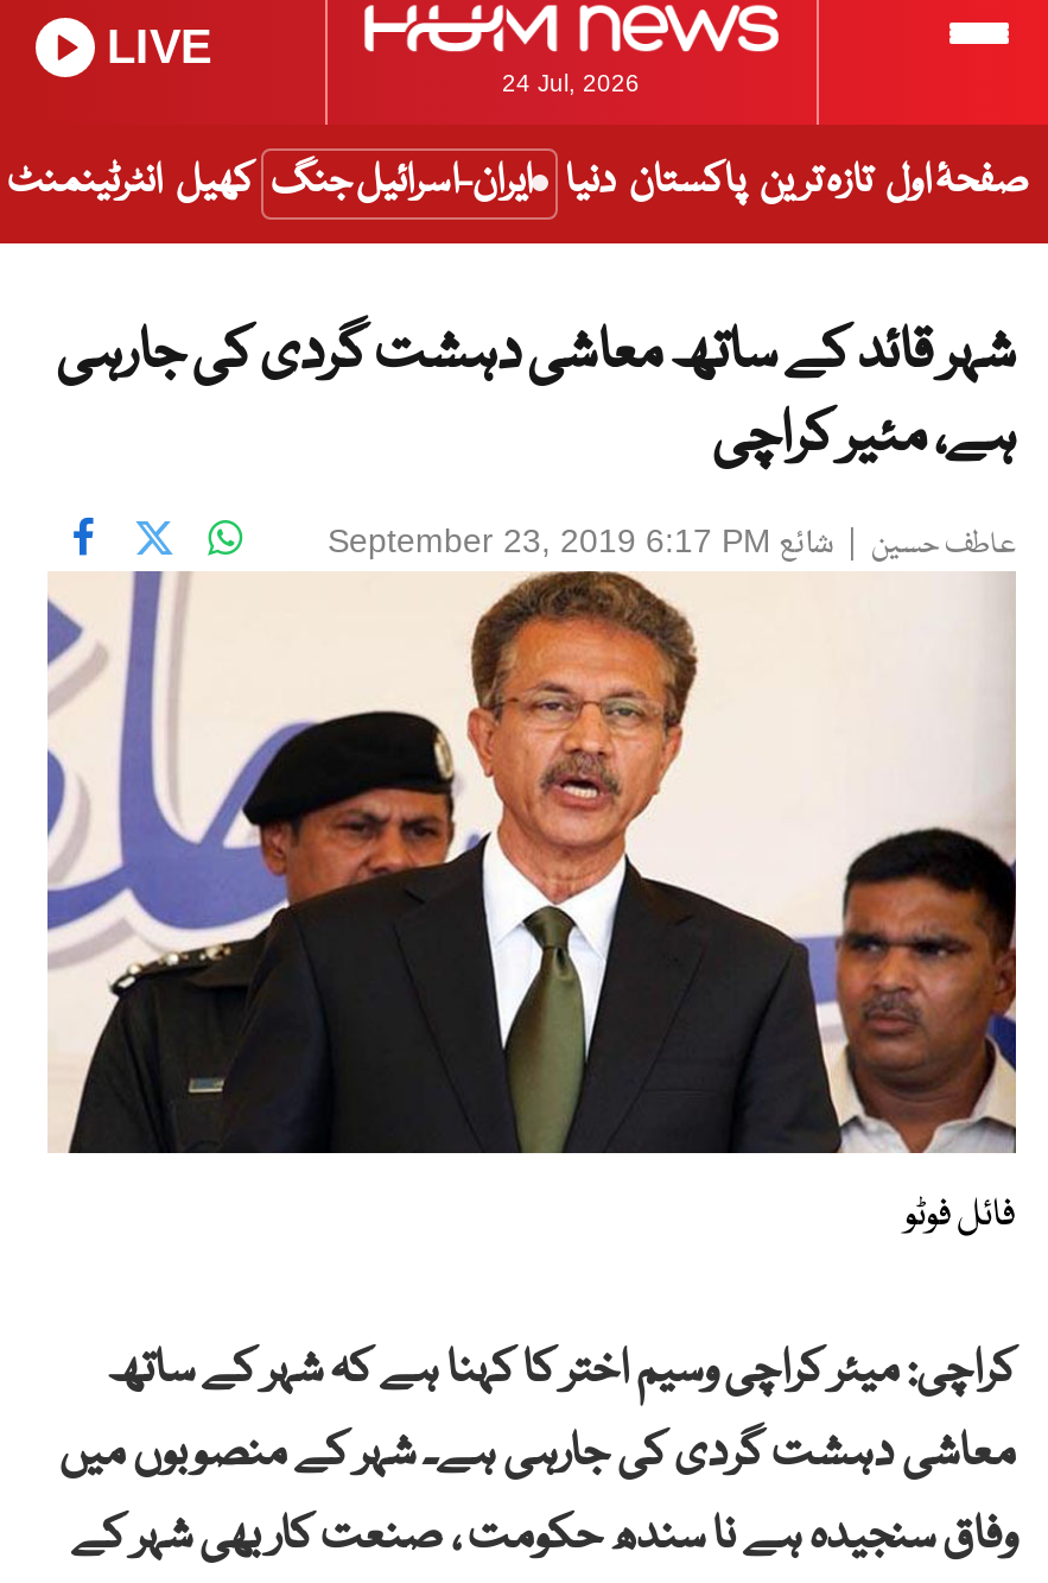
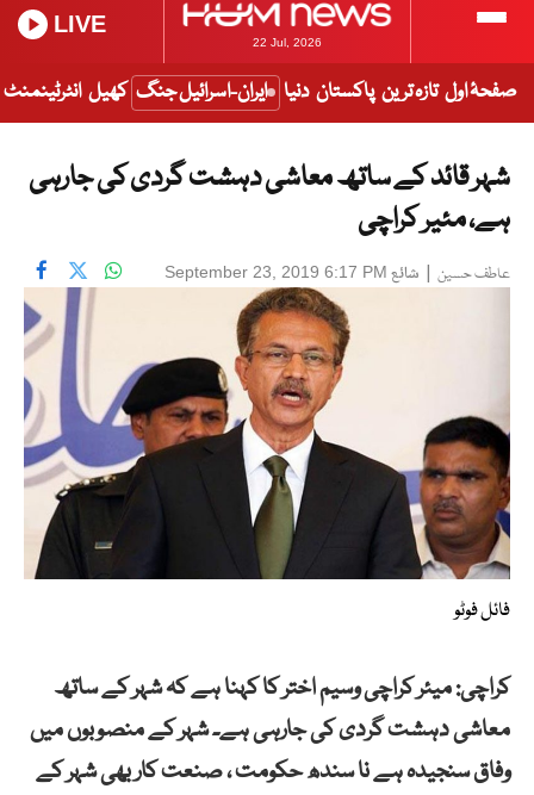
[502,70,640,96] 24 Jul, 2026 -> [252,36,321,49] 22 Jul, 2026

